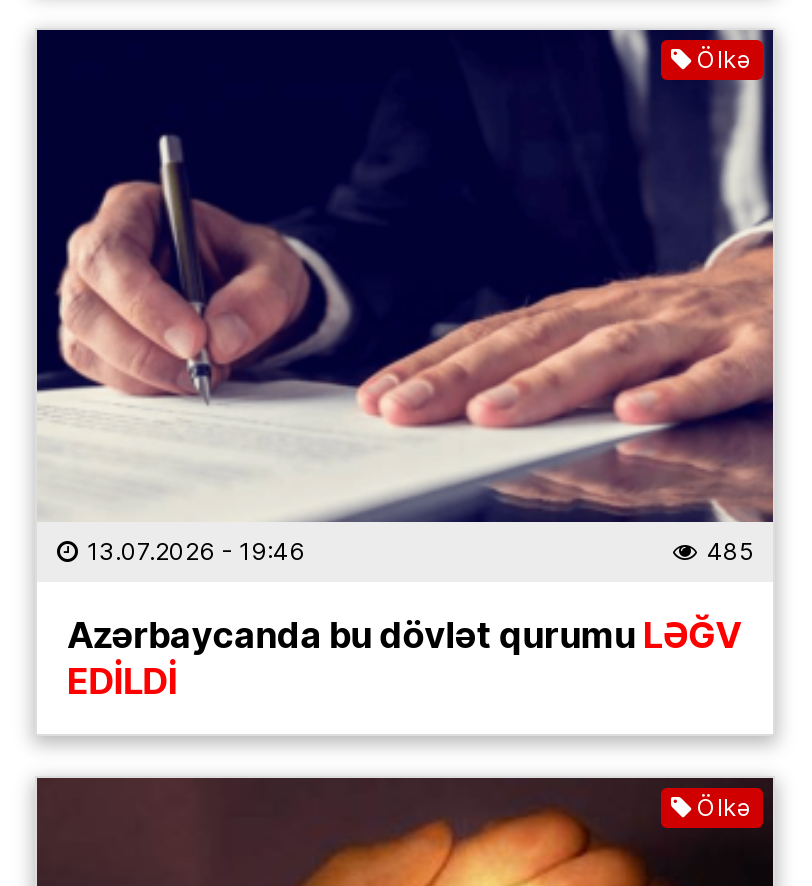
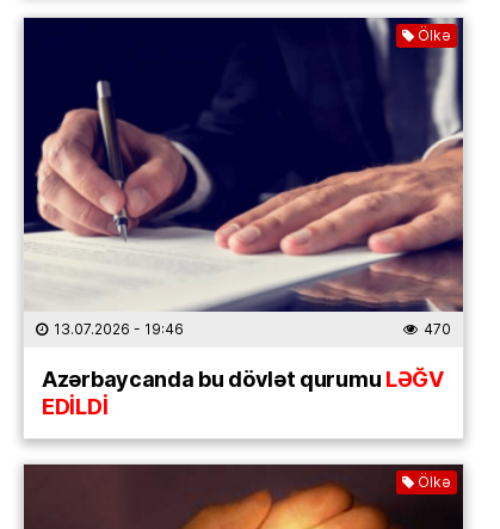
[707,534,753,568] 485 -> [424,319,451,339] 470

